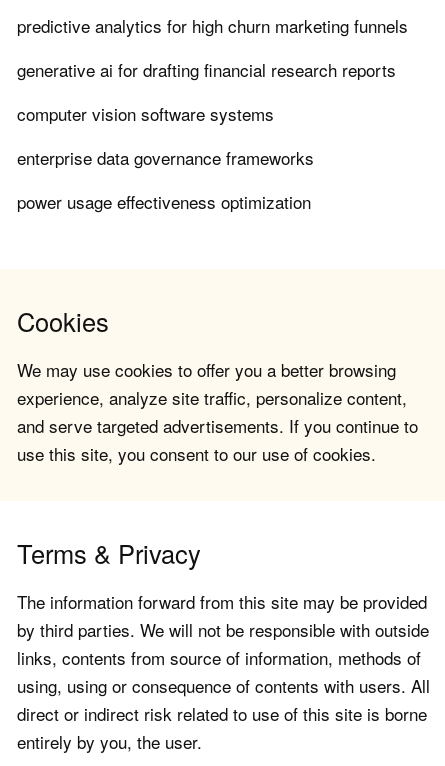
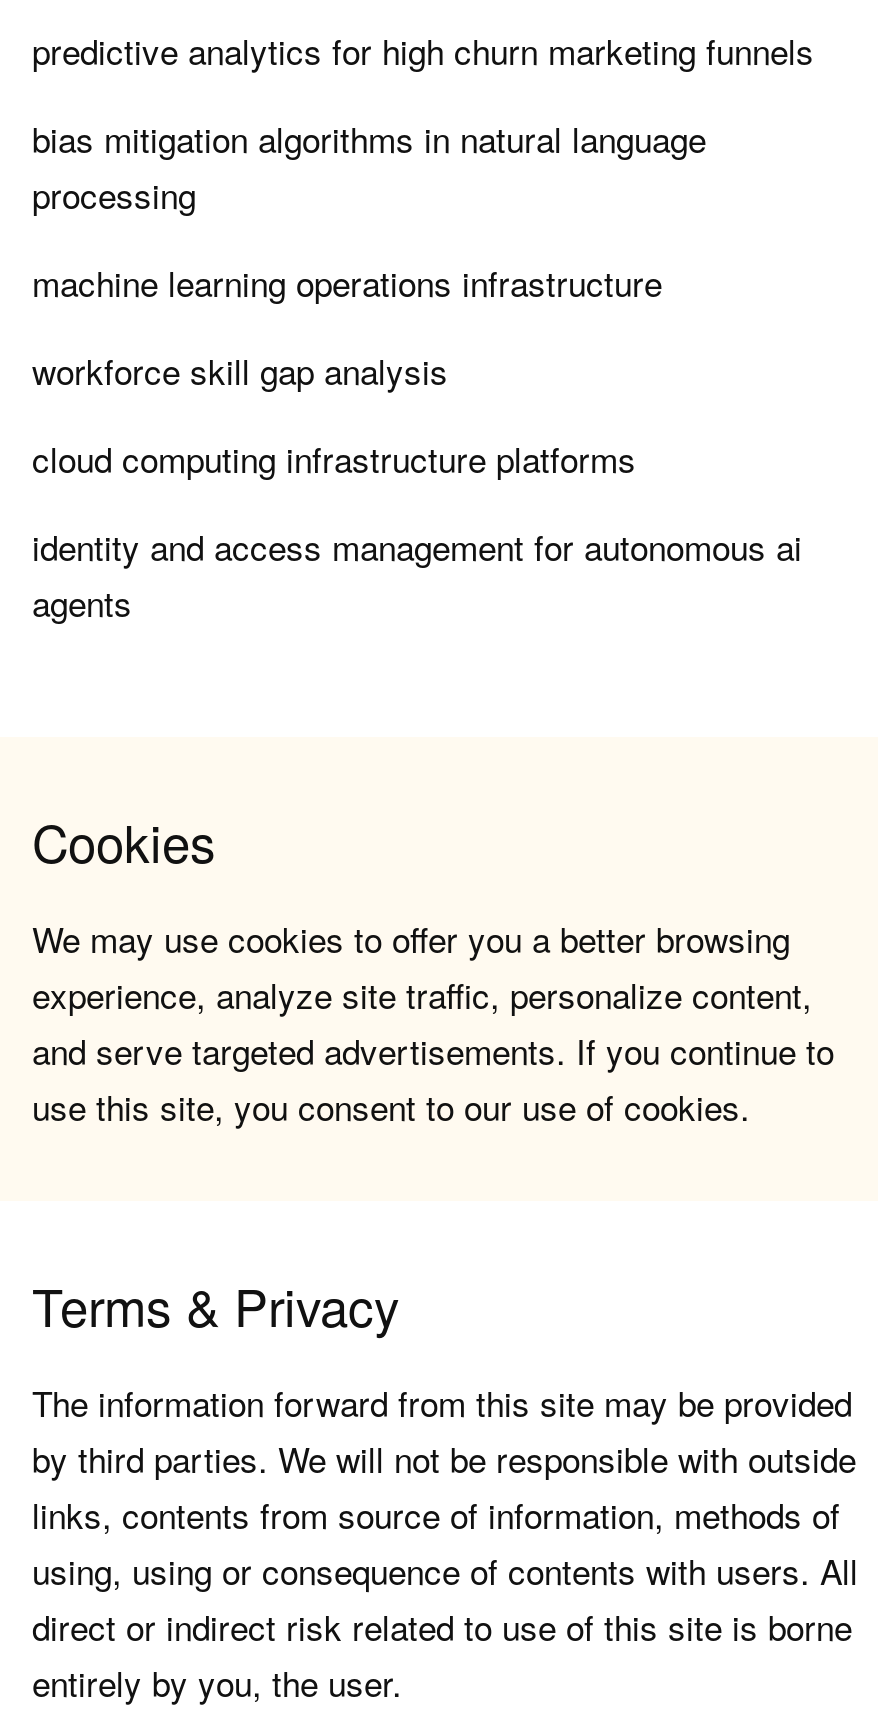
[17,57,396,214] generative ai for drafting financial research reports | computer vision software systems | enterprise data governance frameworks | power usage effectiveness optimization -> [32,113,802,627] bias mitigation algorithms in natural language | processing | machine learning operations infrastructure | workforce skill gap analysis | cloud computing infrastructure platforms | identity and access management for autonomous ai | agents

